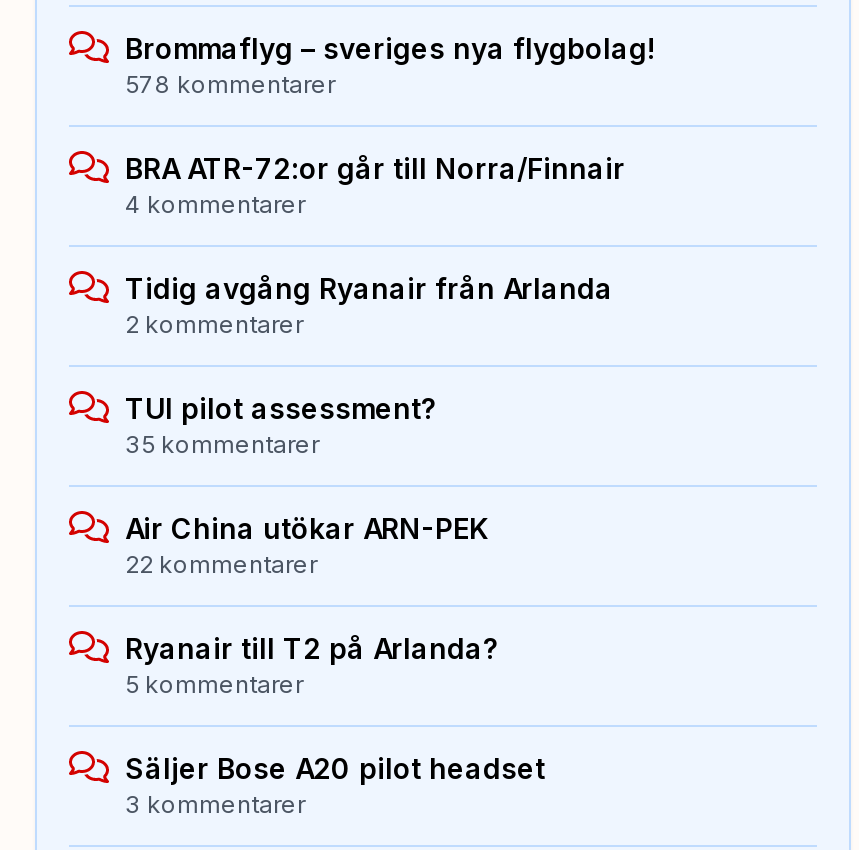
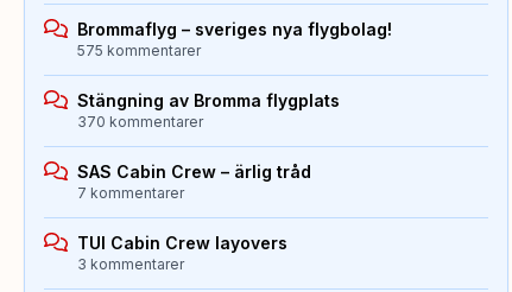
[125,70,625,786] 578 kommentarer | BRA ATR-72:or går till Norra/Finnair | 4 kommentarer | Tidig avgång Ryanair från Arlanda | 2 kommentarer | TUI pilot assessment? | 35 kommentarer | Air China utökar ARN-PEK | 22 kommentarer | Ryanair till T2 på Arlanda? | 5 kommentarer | Säljer Bose A20 pilot headset -> [77,41,340,253] 575 kommentarer | Stängning av Bromma flygplats | 370 kommentarer | SAS Cabin Crew – ärlig tråd | 7 kommentarer | TUI Cabin Crew layovers

